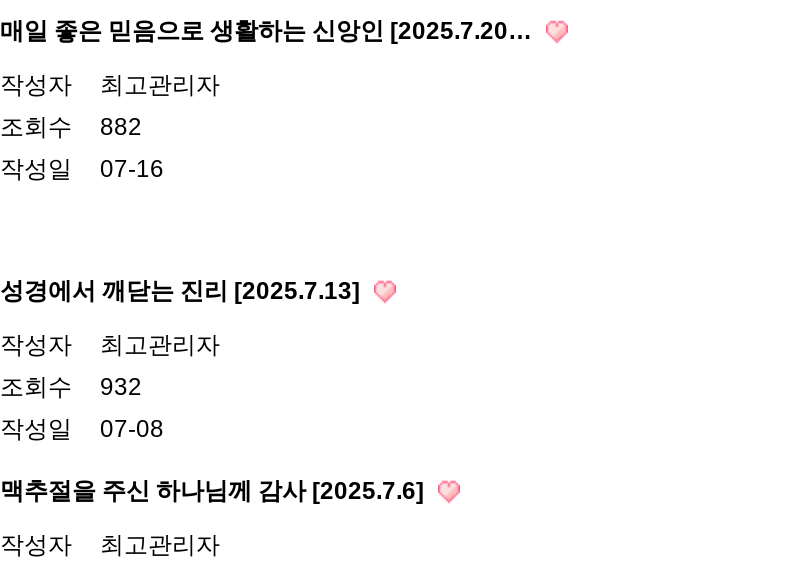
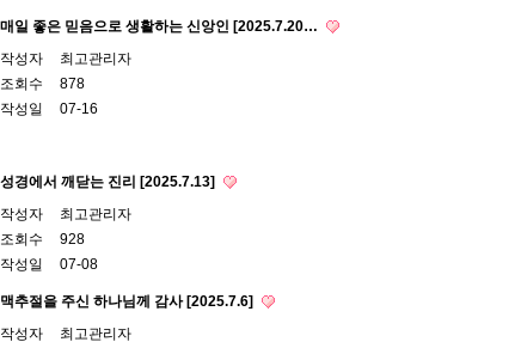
[0,113,142,141] 조회수 882 -> [0,75,85,92] 조회수 878
[0,373,142,401] 조회수 932 -> [0,231,85,248] 조회수 928

